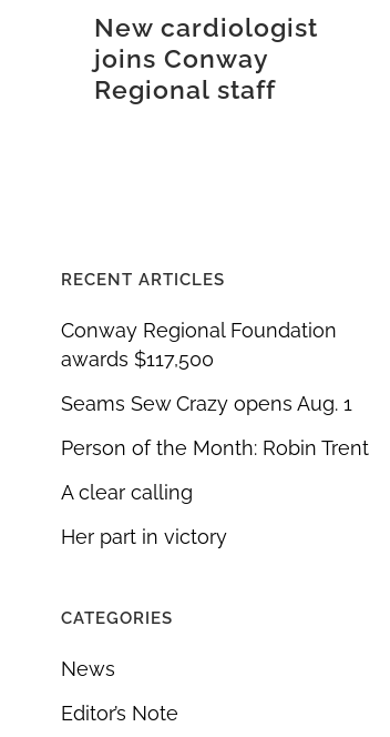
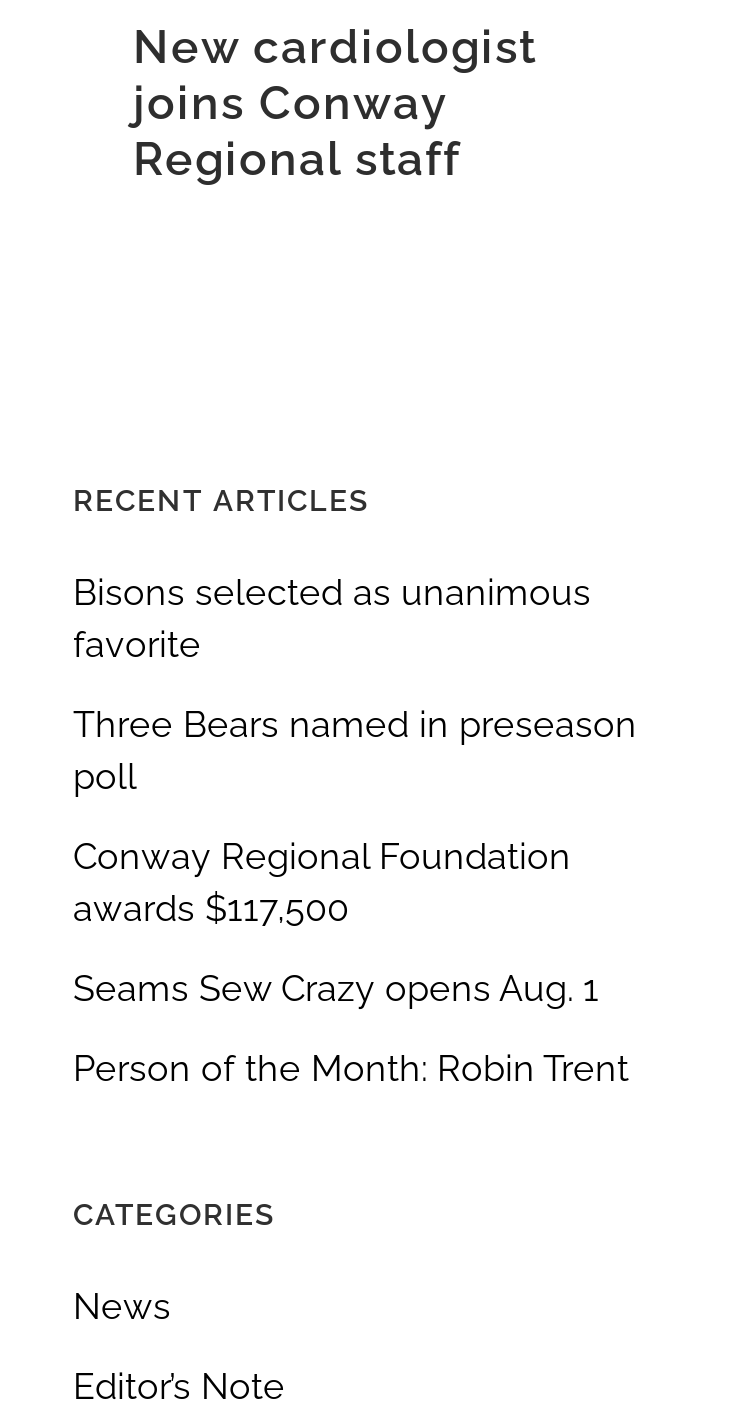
none -> [73,570,637,796] Bisons selected as unanimous | favorite | Three Bears named in preseason | poll
moved [61,319,369,460] -> [73,834,629,1088]: Conway Regional Foundation | awards $117,500 | Seams Sew Crazy opens Aug. 1 | Person of the Month: Robin Trent
[61,481,227,549] A clear calling | Her part in victory -> none

